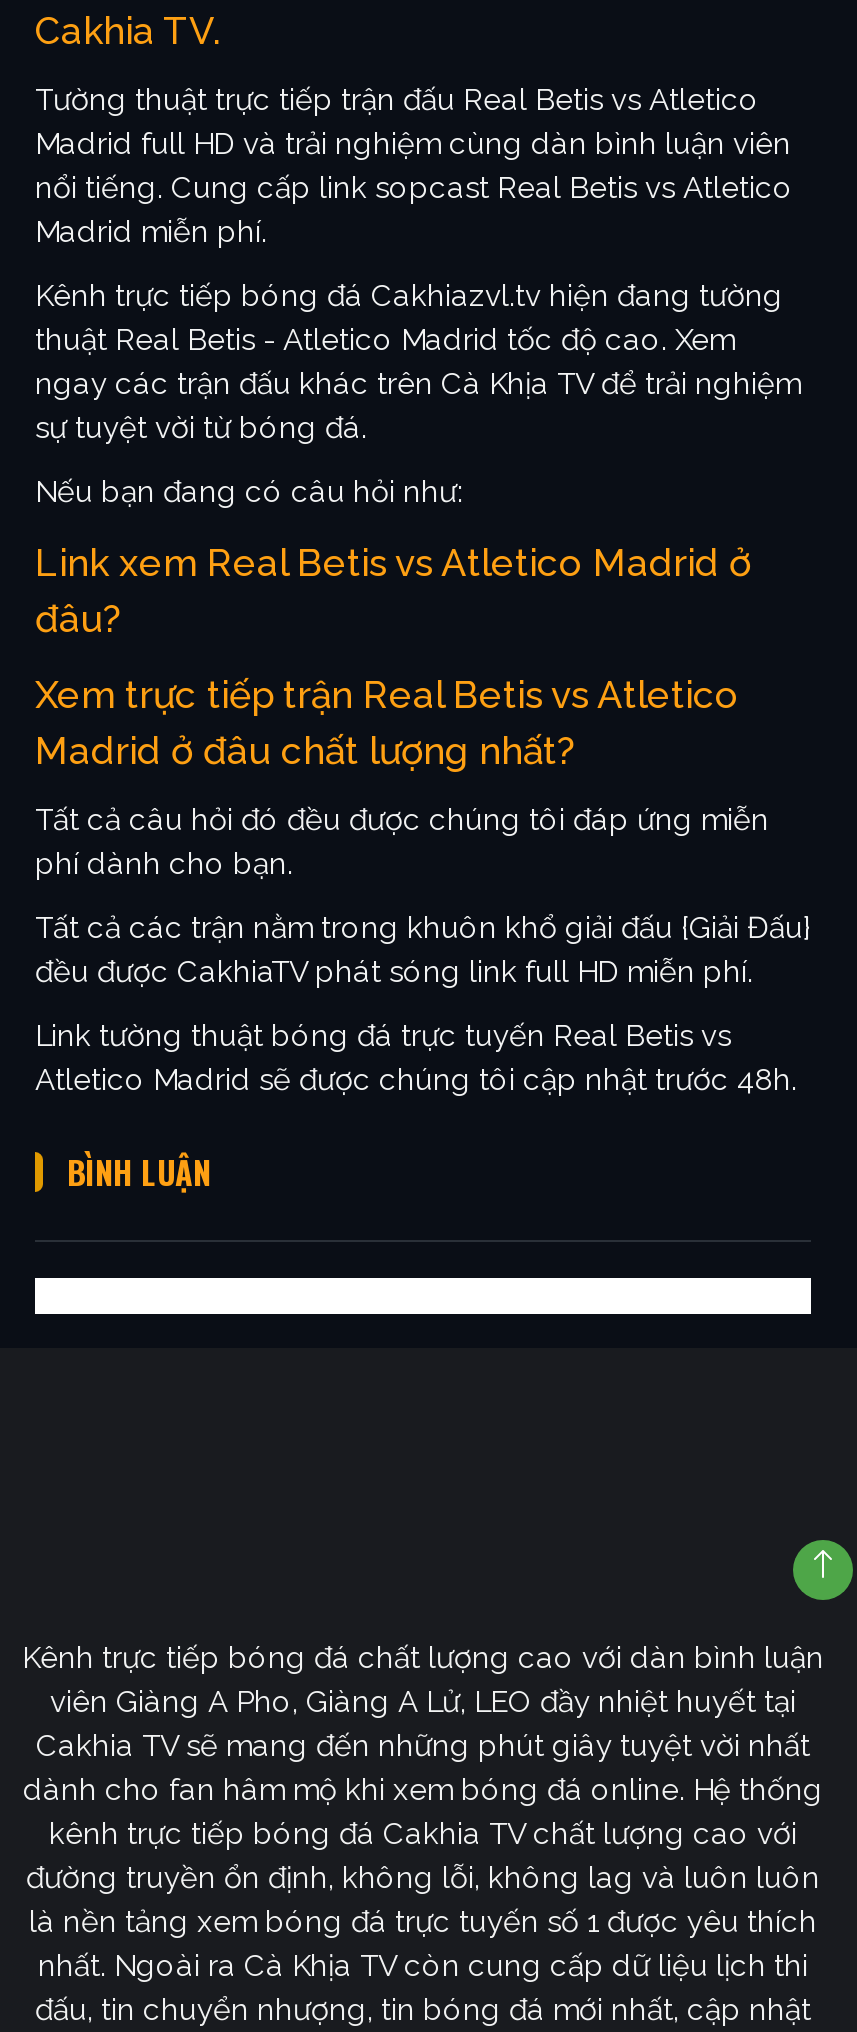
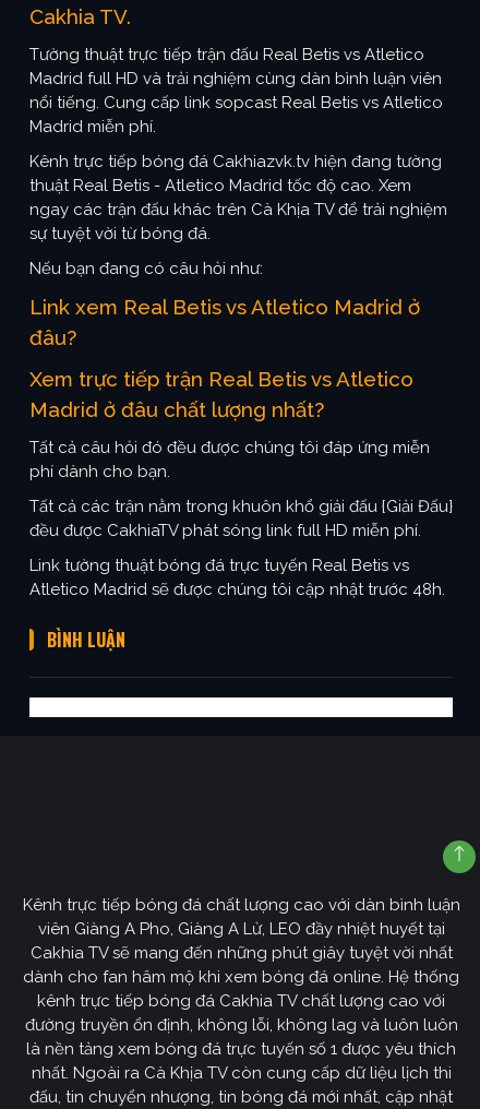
[35,278,783,314] Kênh trực tiếp bóng đá Cakhiazvl.tv hiện đang tường -> [29,152,442,171] Kênh trực tiếp bóng đá Cakhiazvk.tv hiện đang tường

